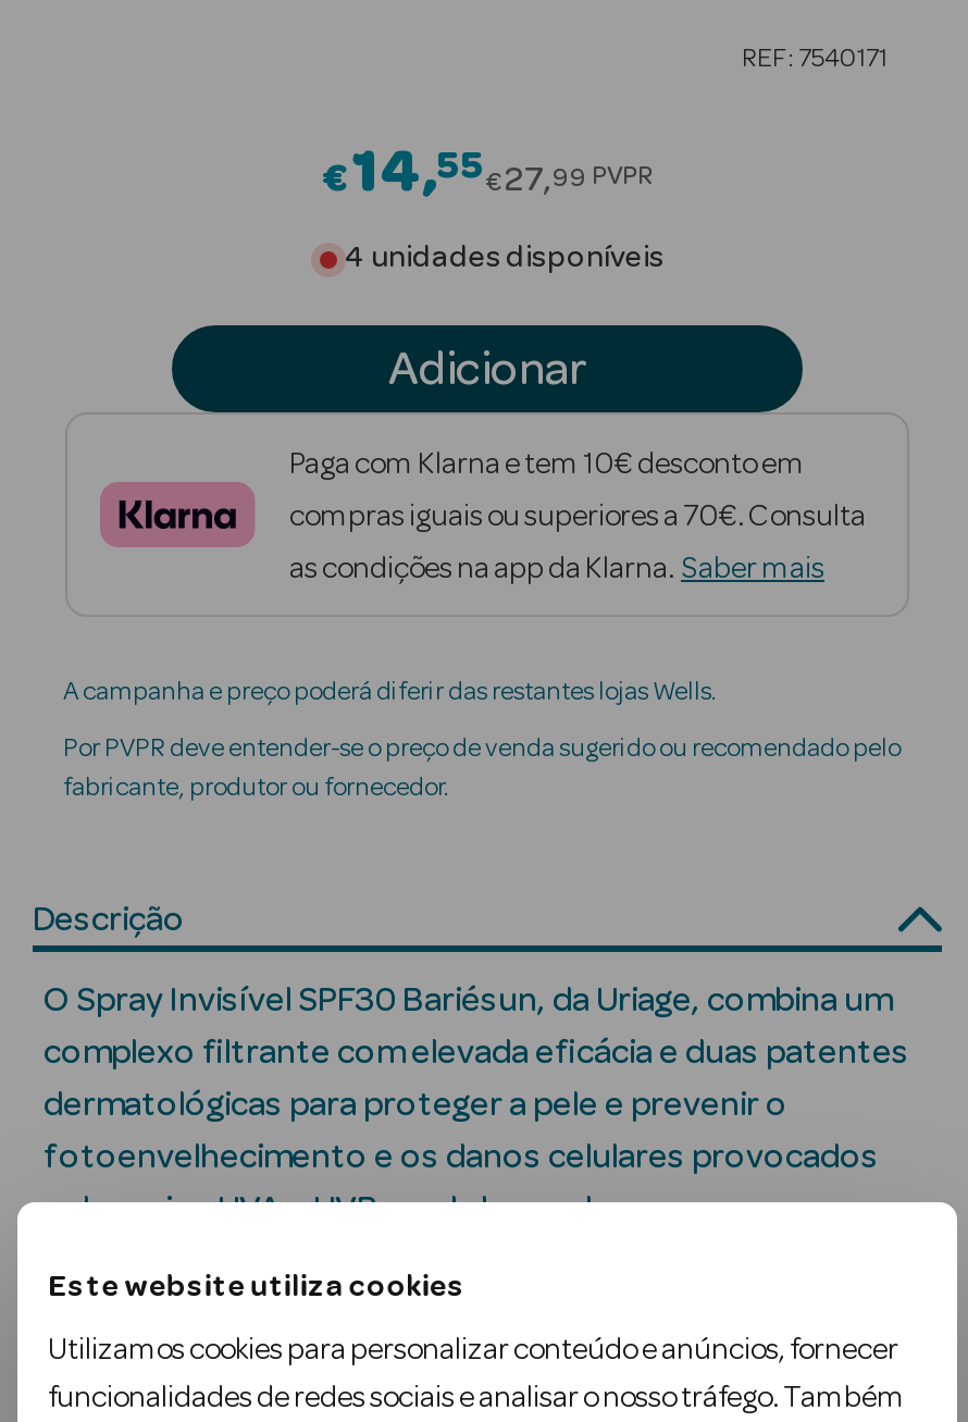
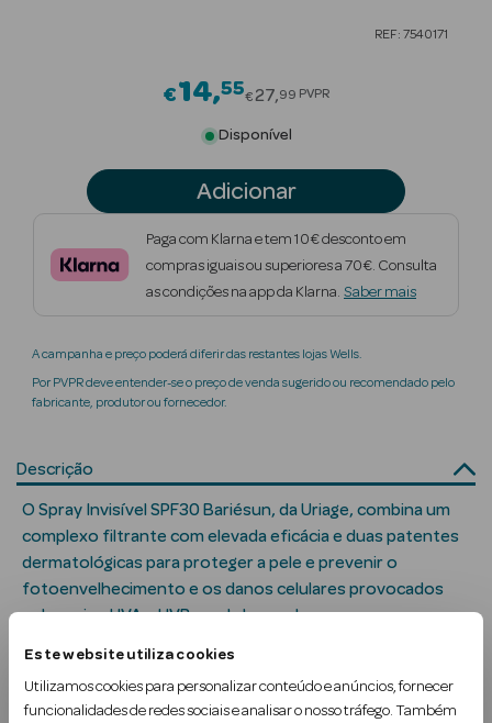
[345,243,665,273] 4 unidades disponíveis -> [218,127,292,143] Disponível

